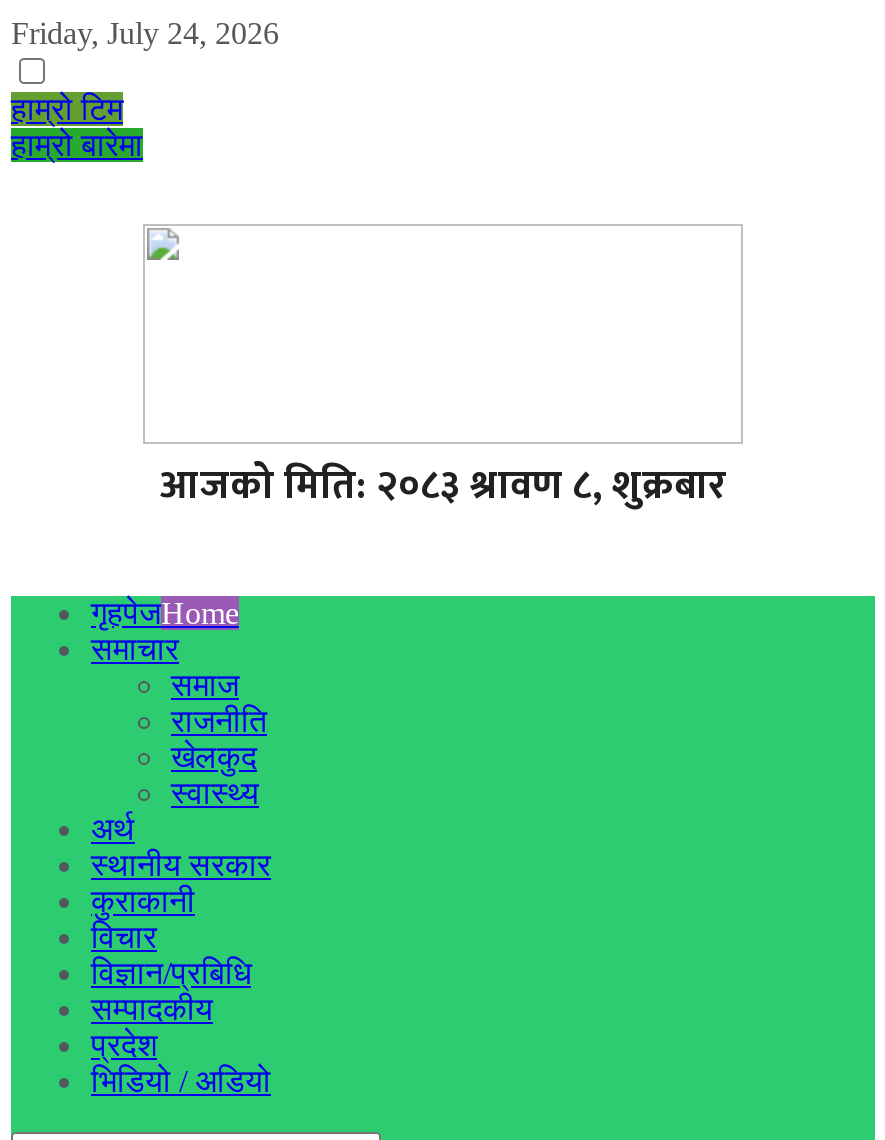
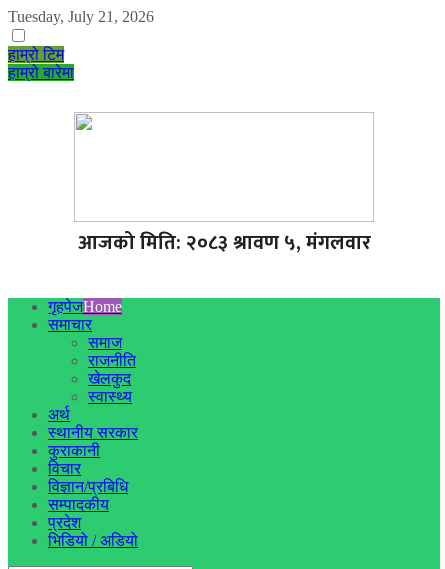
[11,16,279,50] Friday, July 24, 2026 -> [8,8,154,25] Tuesday, July 21, 2026
[160,452,726,520] आजको मिति: २०८३ श्रावण ८, शुक्रबार -> [77,226,370,260] आजको मिति: २०८३ श्रावण ५, मंगलवार

